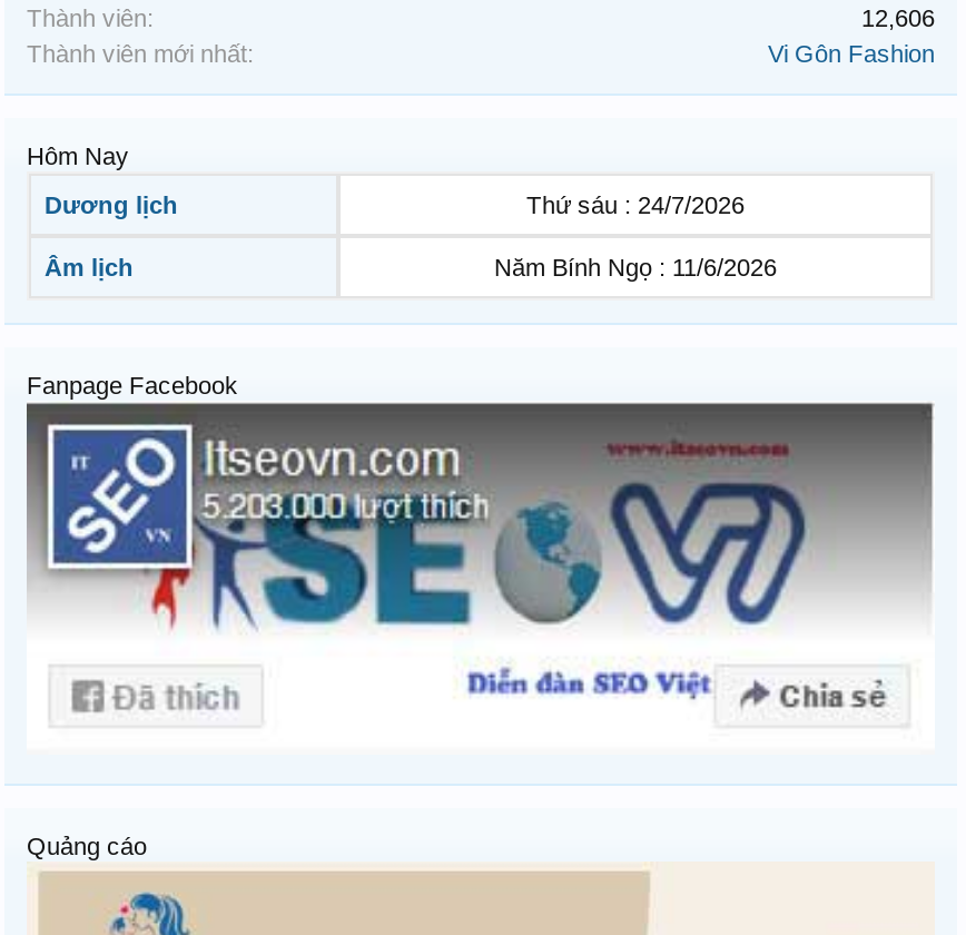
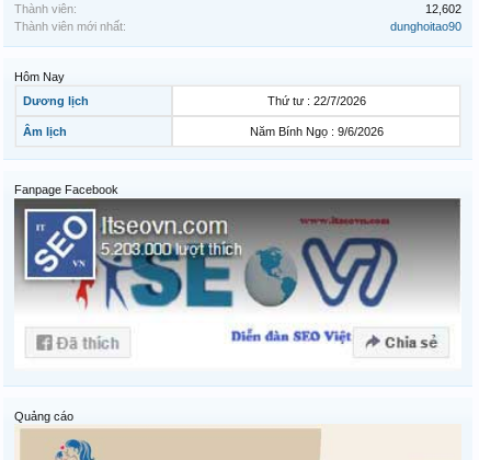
[861,5,935,32] 12,606 -> [425,2,461,16] 12,602
[768,41,935,67] Vi Gôn Fashion -> [390,20,461,33] dunghoitao90
[526,192,745,219] Thứ sáu : 24/7/2026 -> [267,94,366,108] Thứ tư : 22/7/2026
[494,254,777,281] Năm Bính Ngọ : 11/6/2026 -> [249,125,383,138] Năm Bính Ngọ : 9/6/2026

